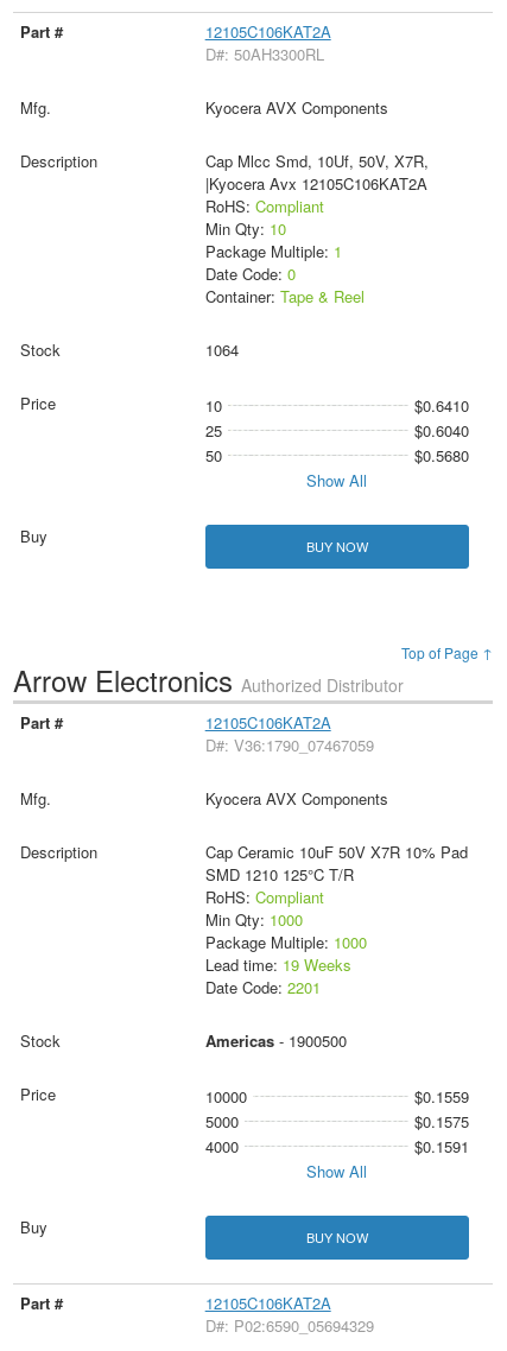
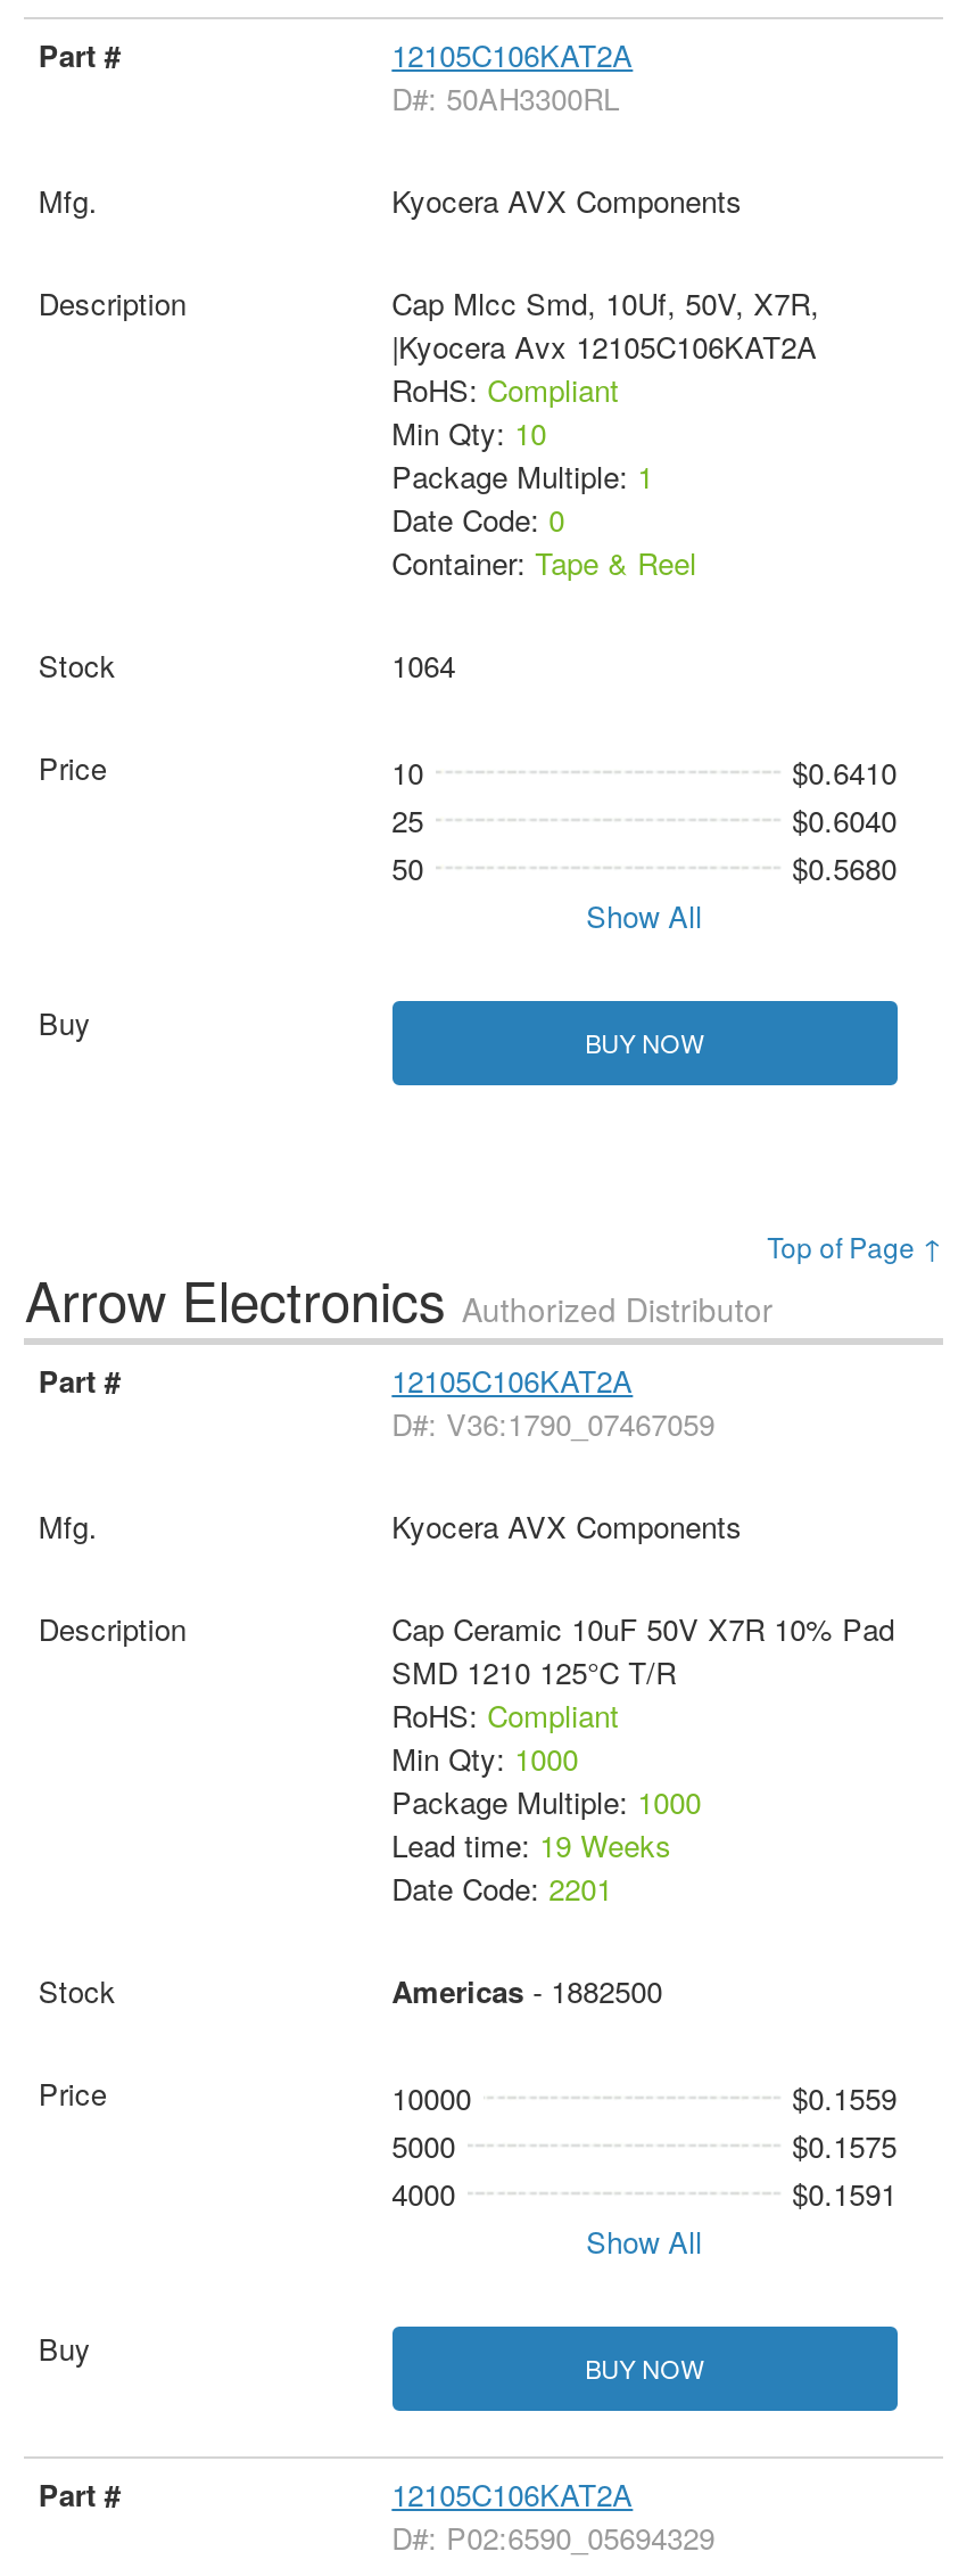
[205,1029,346,1051] Americas - 1900500 -> [392,1968,663,2012] Americas - 1882500

